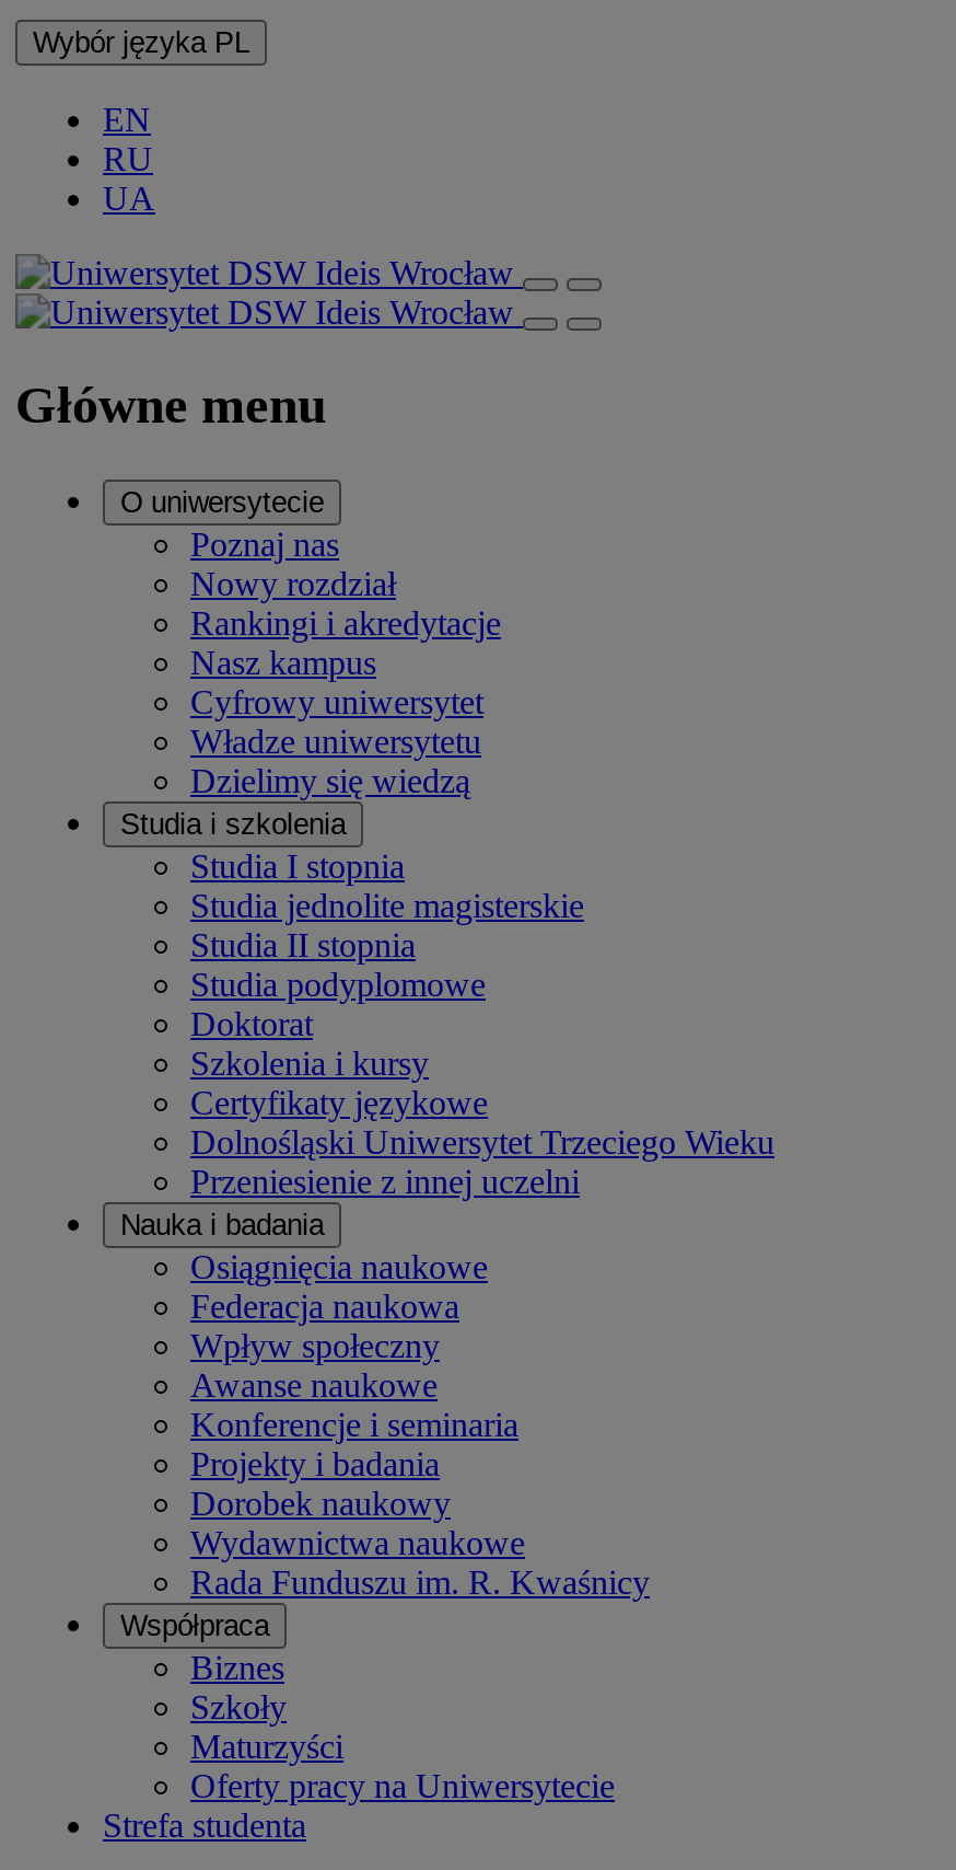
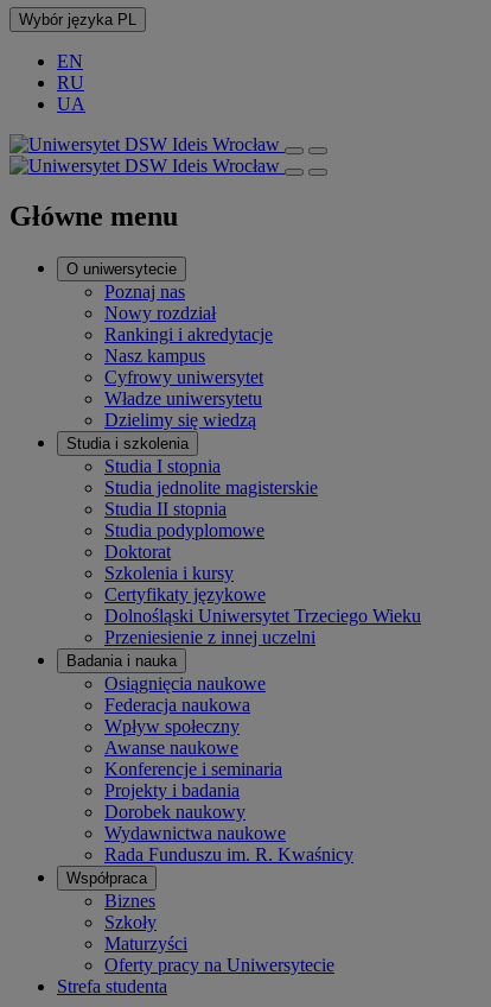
[120,1209,324,1242] Nauka i badania -> [66,652,177,670] Badania i nauka

